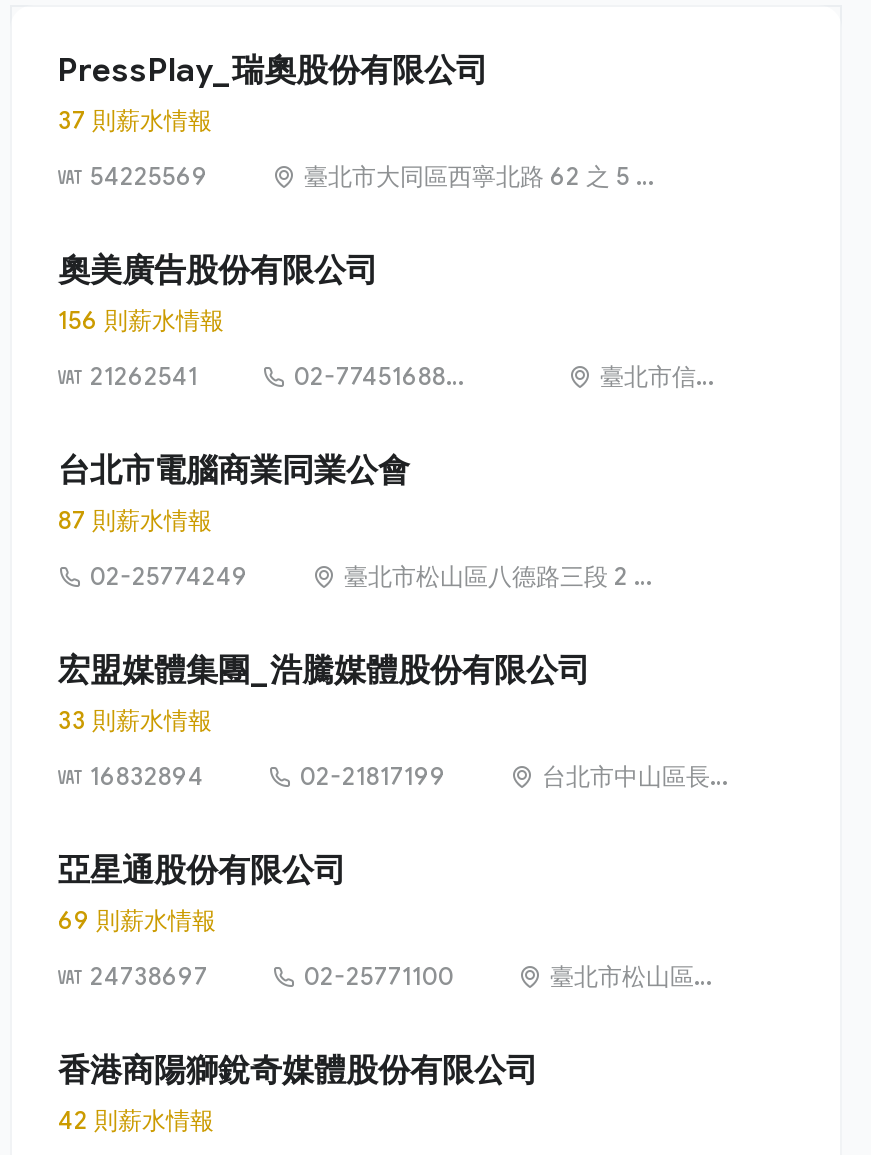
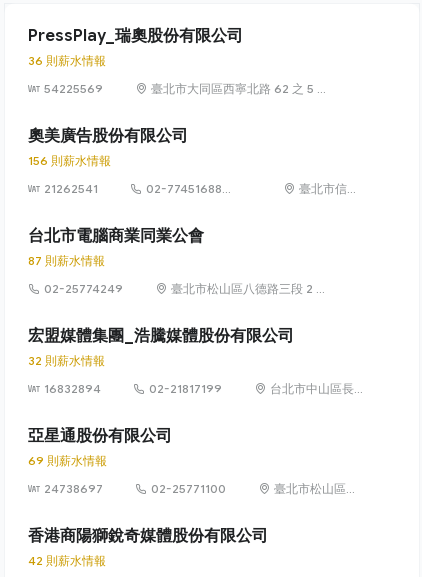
[58,105,212,135] 37 則薪水情報 -> [28,53,106,68] 36 則薪水情報
[58,705,212,735] 33 則薪水情報 -> [28,353,105,368] 32 則薪水情報

